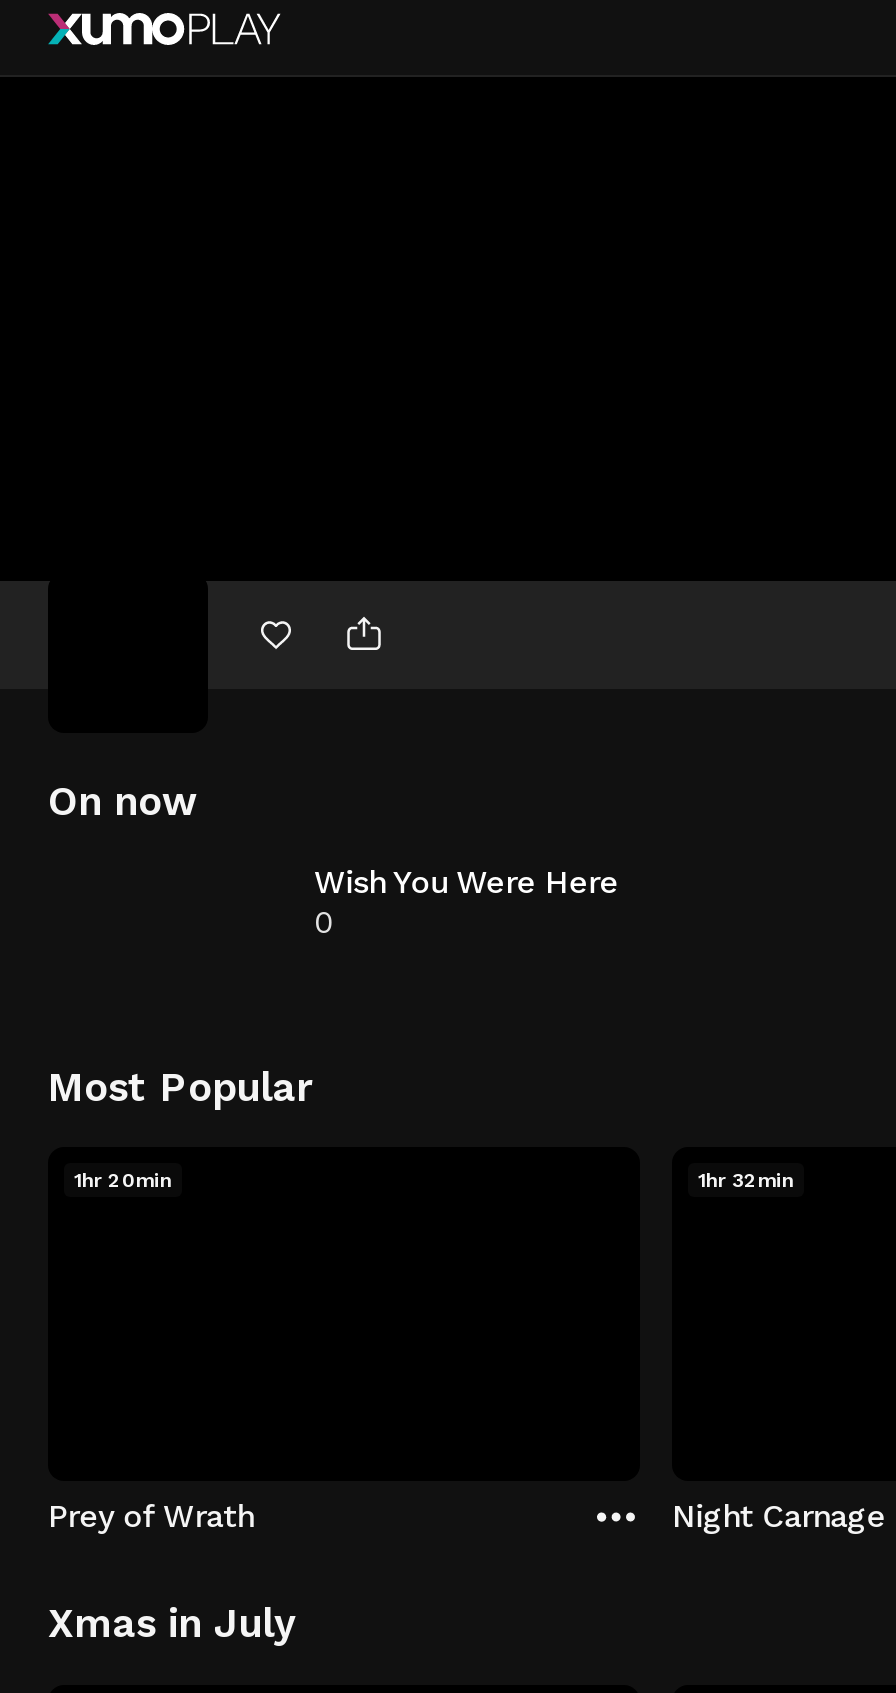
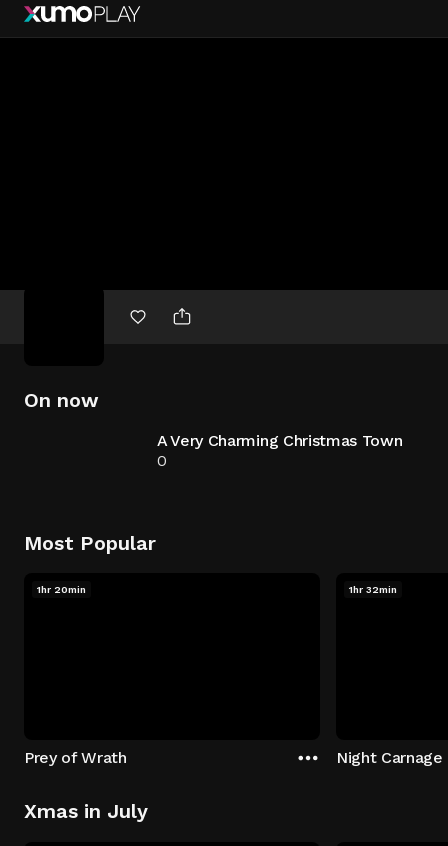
[314,863,618,901] Wish You Were Here -> [157,431,402,450] A Very Charming Christmas Town

